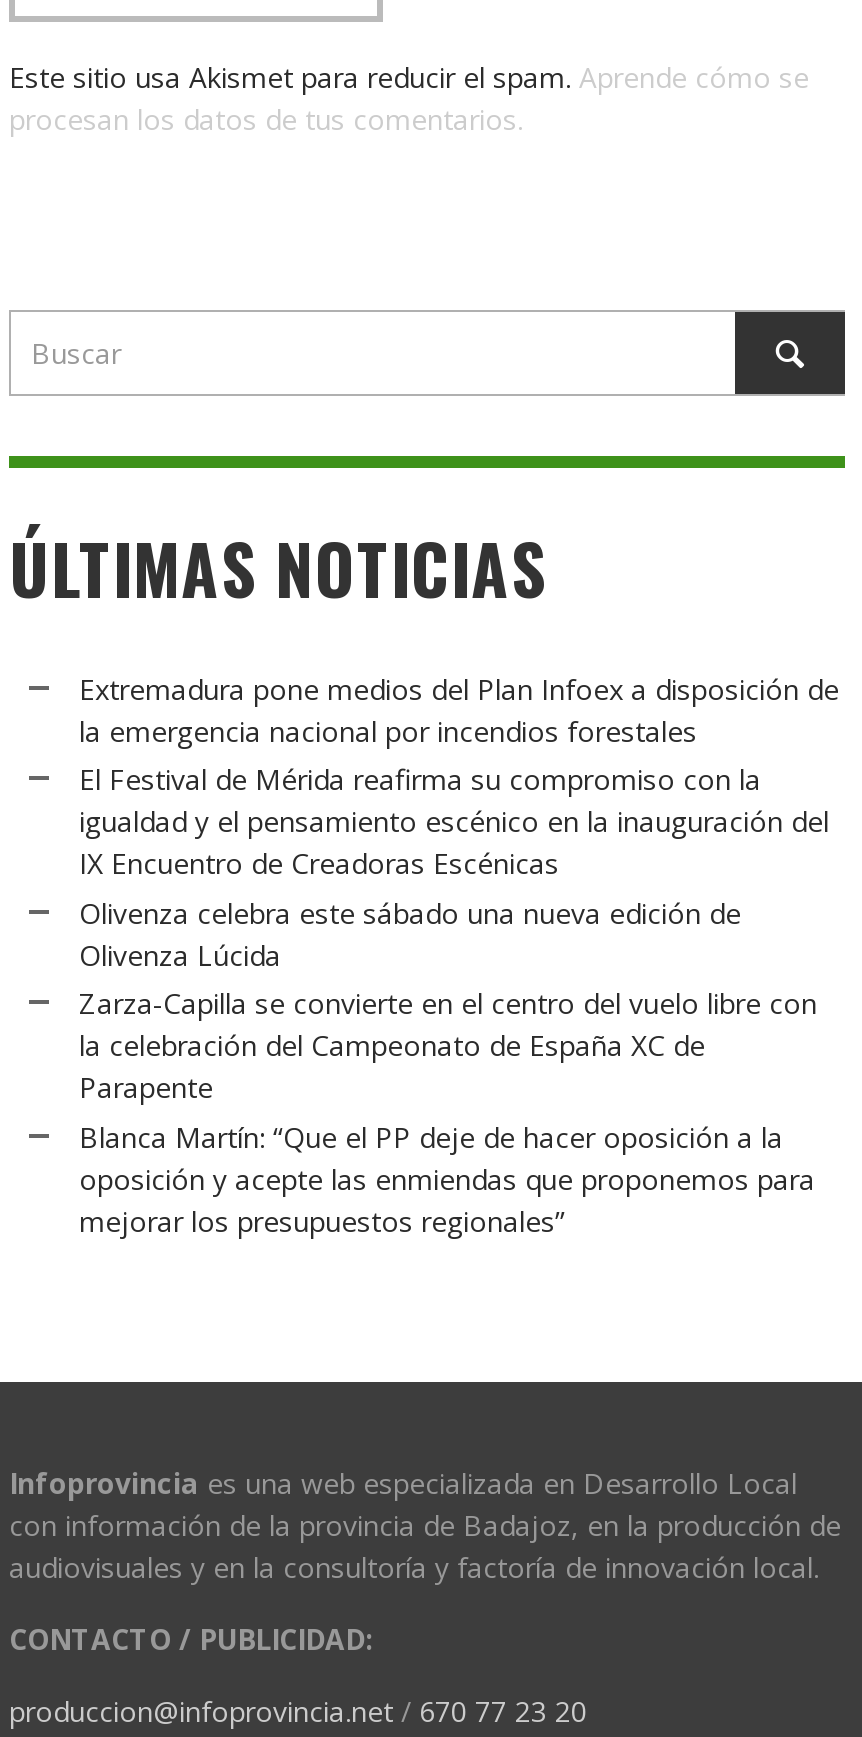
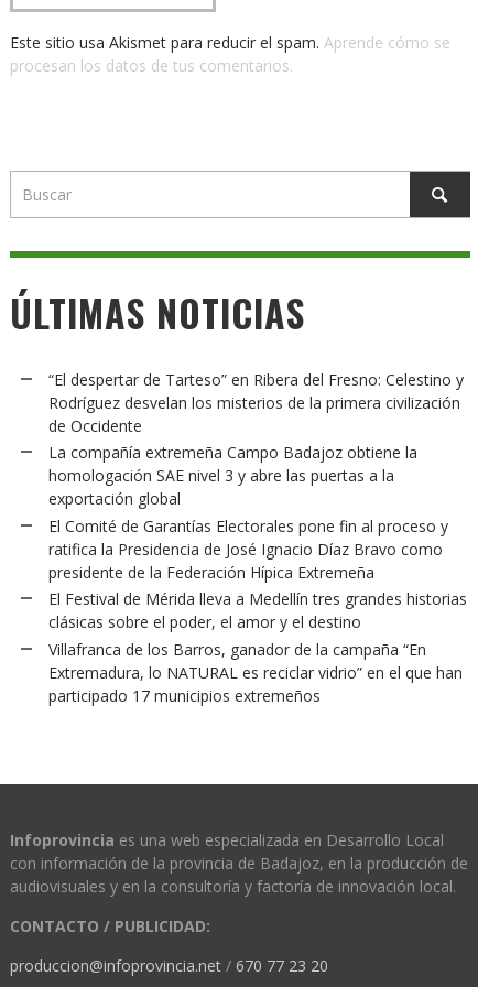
[79,669,839,1239] Extremadura pone medios del Plan Infoex a disposición de | la emergencia nacional por incendios forestales | El Festival de Mérida reafirma su compromiso con la | igualdad y el pensamiento escénico en la inauguración del | IX Encuentro de Creadoras Escénicas | Olivenza celebra este sábado una nueva edición de | Olivenza Lúcida | Zarza-Capilla se convierte en el centro del vuelo libre con | la celebración del Campeonato de España XC de | Parapente | Blanca Martín: “Que el PP deje de hacer oposición a la | oposición y acepte las enmiendas que proponemos para | mejorar los presupuestos regionales” -> [48,368,467,706] “El despertar de Tarteso” en Ribera del Fresno: Celestino y | Rodríguez desvelan los misterios de la primera civilización | de Occidente | La compañía extremeña Campo Badajoz obtiene la | homologación SAE nivel 3 y abre las puertas a la | exportación global | El Comité de Garantías Electorales pone fin al proceso y | ratifica la Presidencia de José Ignacio Díaz Bravo como | presidente de la Federación Hípica Extremeña | El Festival de Mérida lleva a Medellín tres grandes historias | clásicas sobre el poder, el amor y el destino | Villafranca de los Barros, ganador de la campaña “En | Extremadura, lo NATURAL es reciclar vidrio” en el que han | participado 17 municipios extremeños

